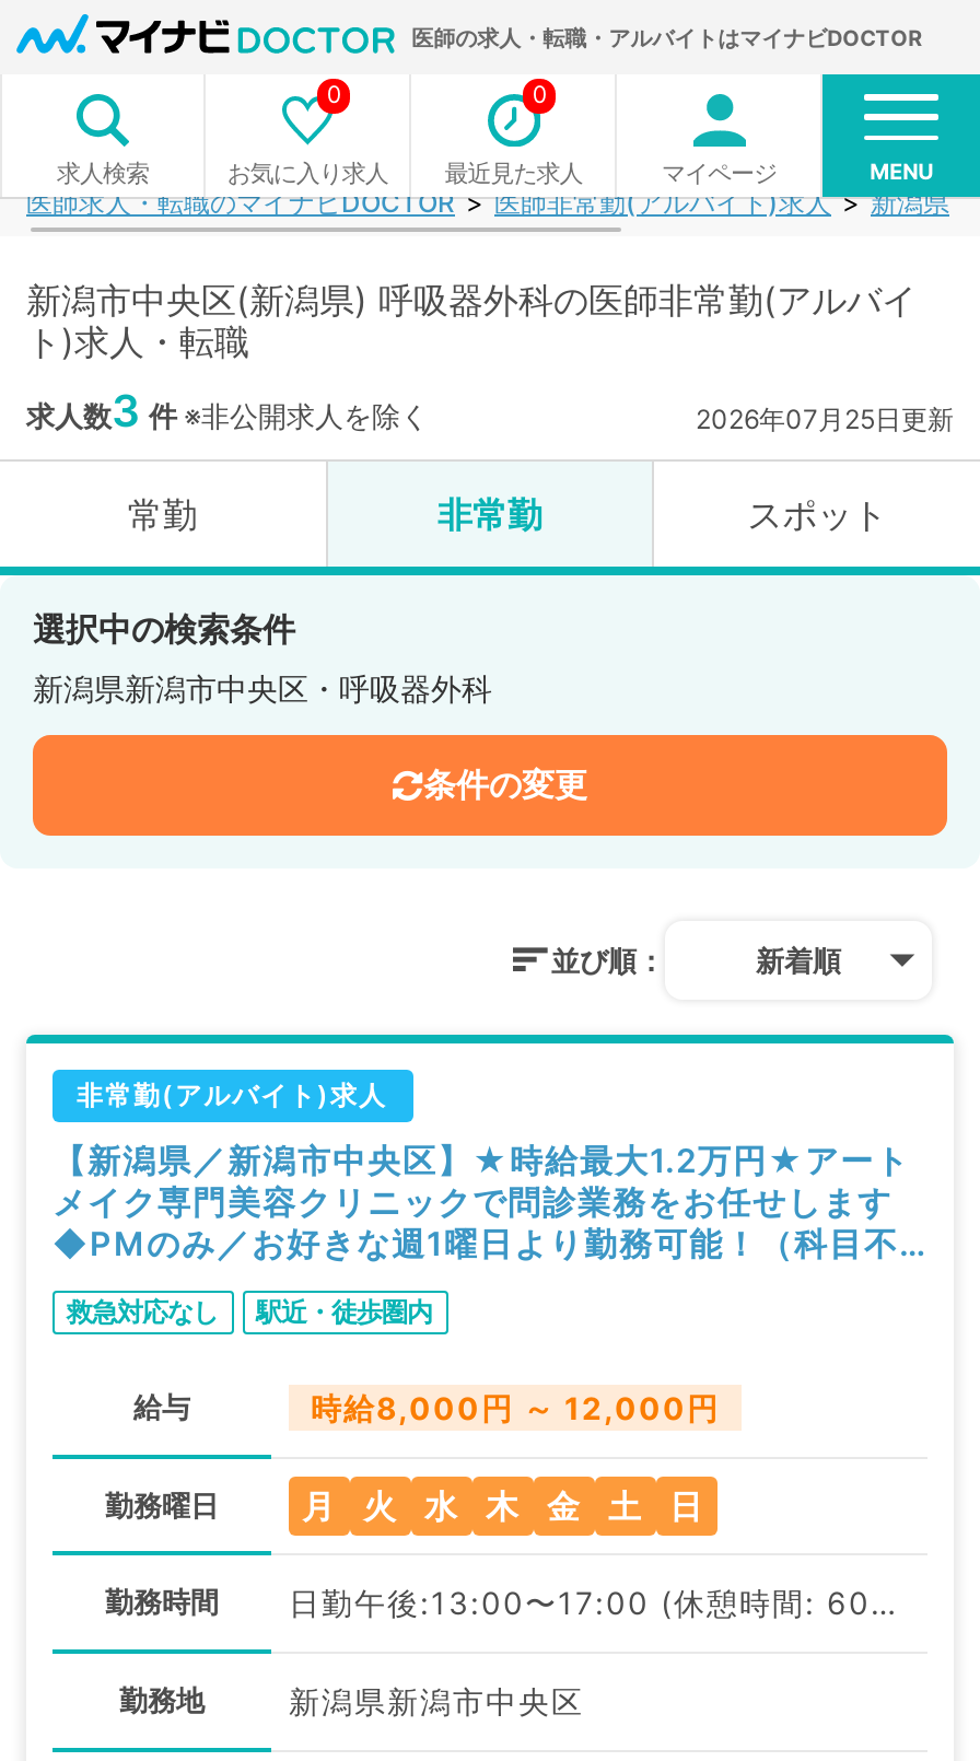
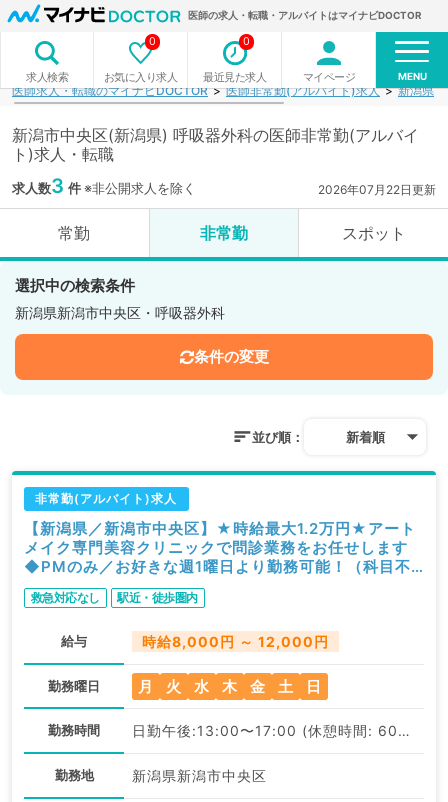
[696,403,954,435] 2026年07月25日更新 -> [318,182,436,197] 2026年07月22日更新

